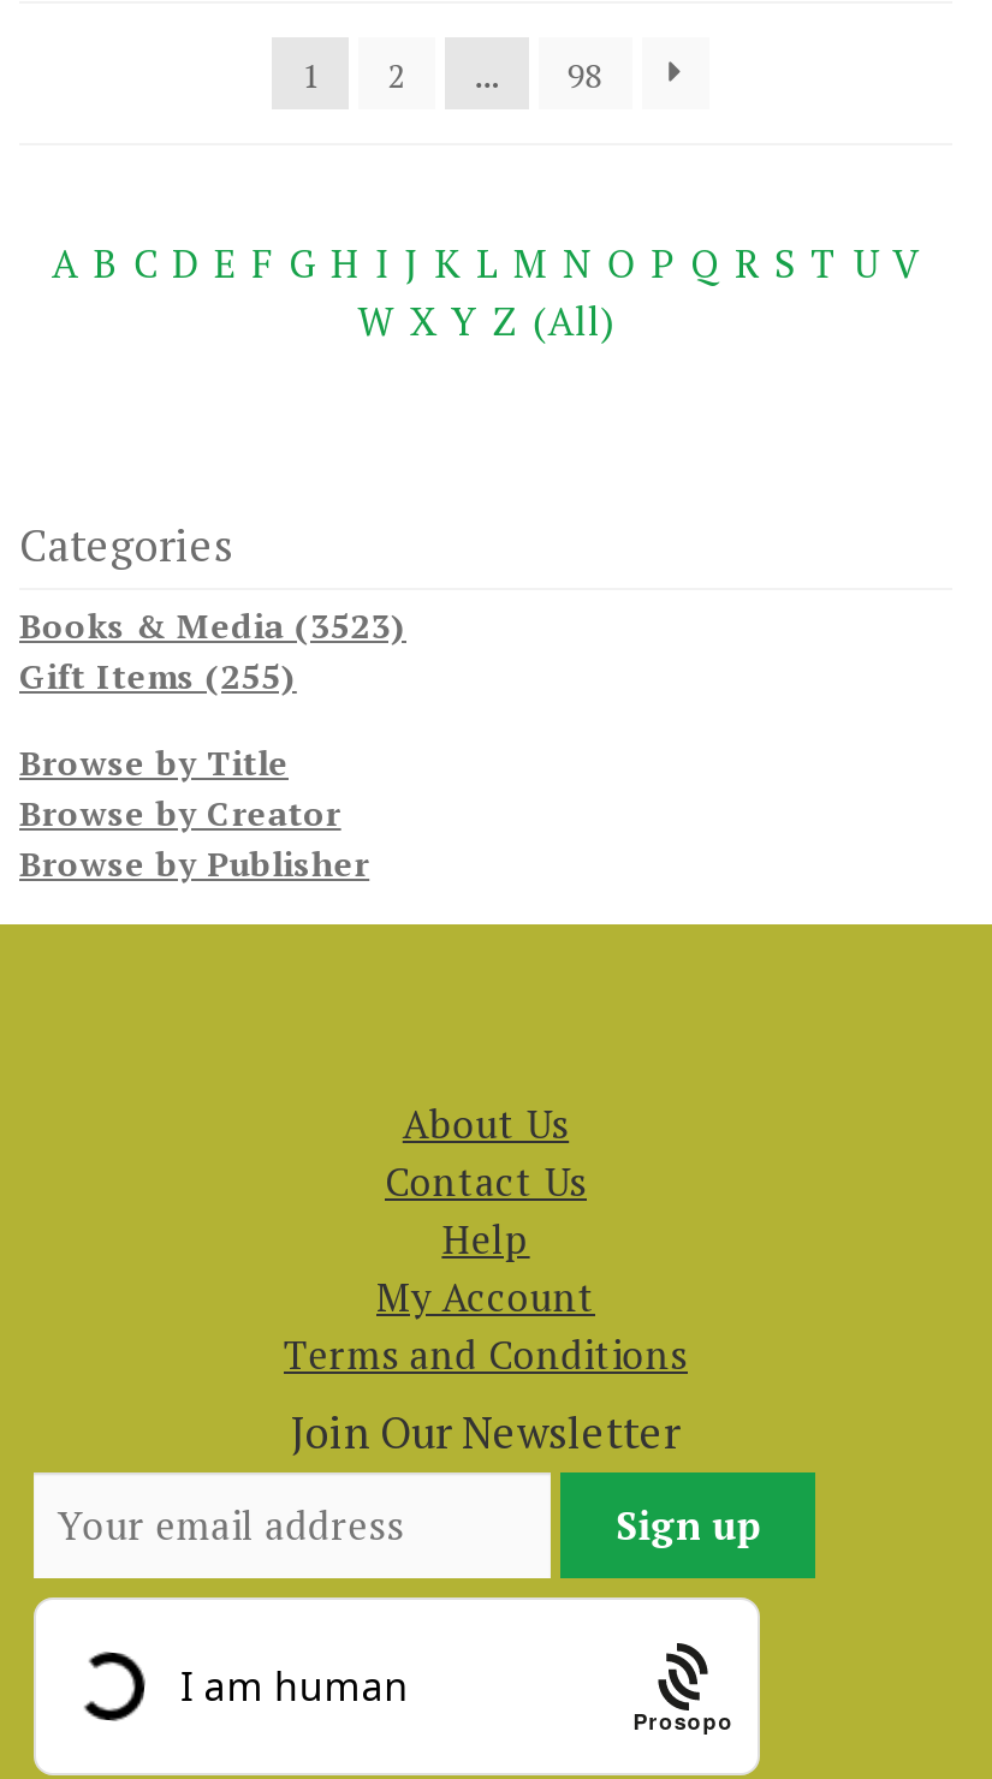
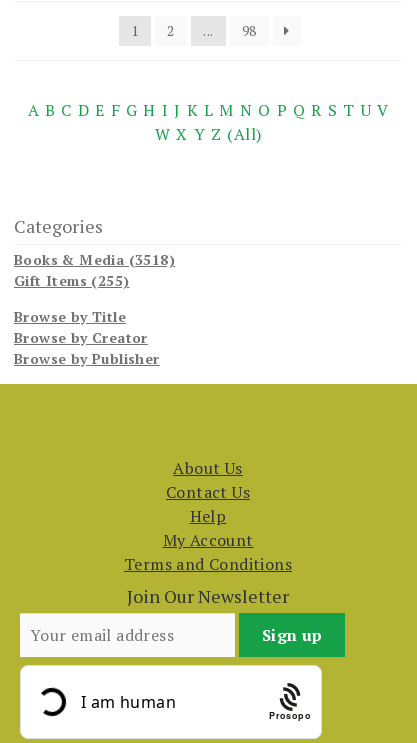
[19,602,406,647] Books & Media (3523) -> [14,250,175,269] Books & Media (3518)

